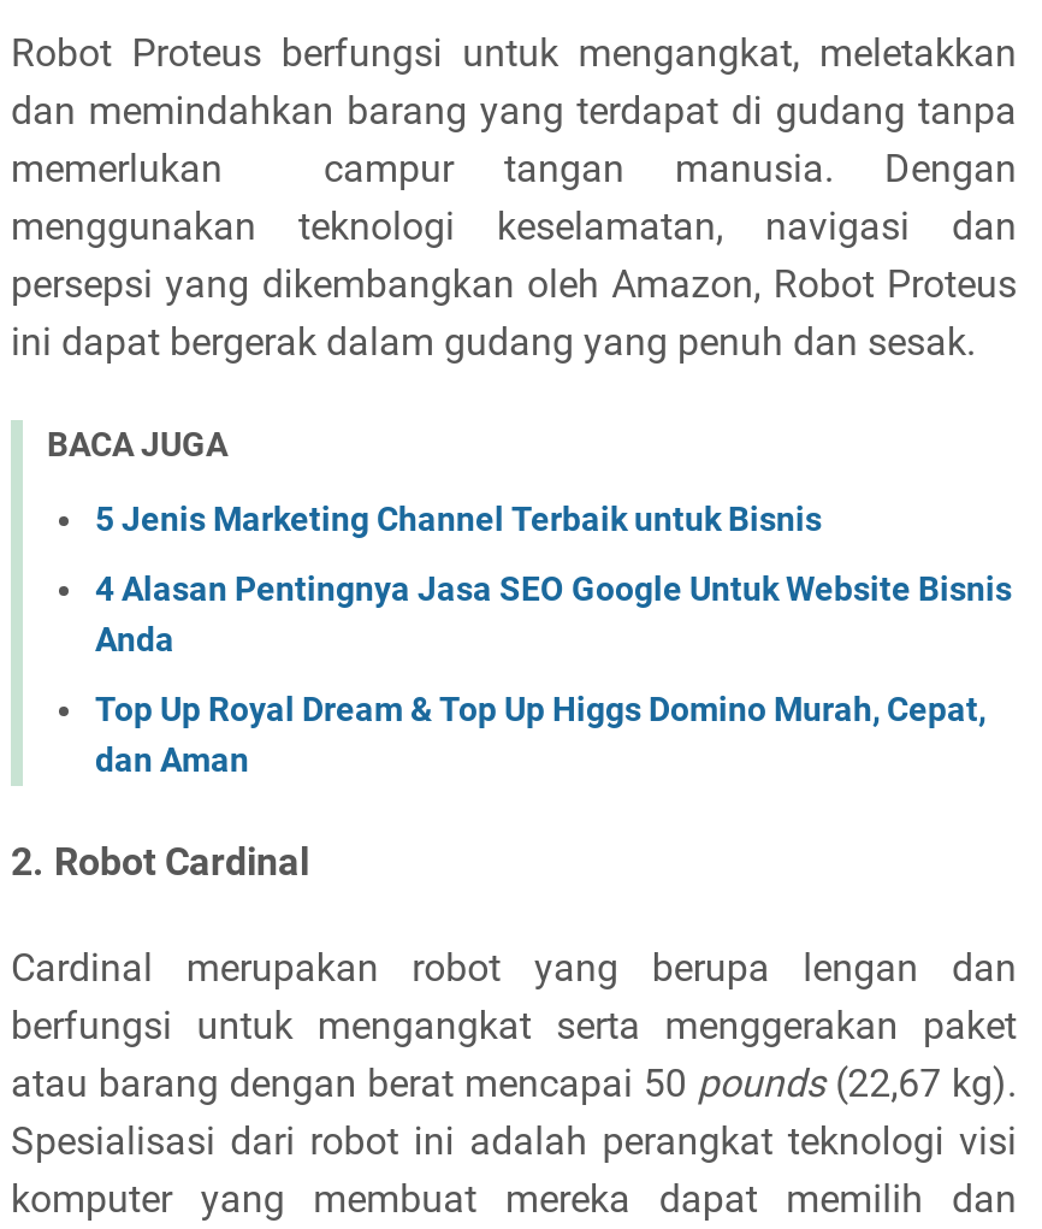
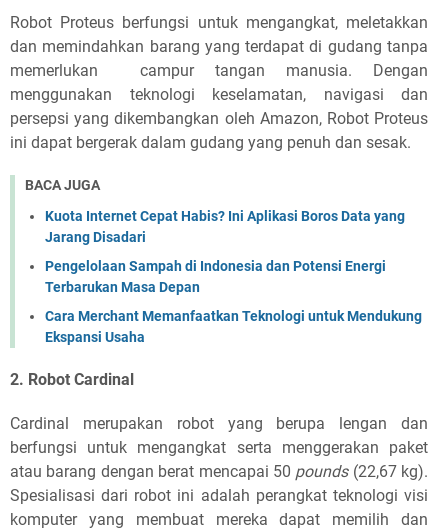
[95,500,822,538] 5 Jenis Marketing Channel Terbaik untuk Bisnis -> [45,208,405,245] Kuota Internet Cepat Habis? Ini Aplikasi Boros Data yang | Jarang Disadari
[95,569,1012,658] 4 Alasan Pentingnya Jasa SEO Google Untuk Website Bisnis | Anda -> [45,258,386,295] Pengelolaan Sampah di Indonesia dan Potensi Energi | Terbarukan Masa Depan
[95,690,985,779] Top Up Royal Dream & Top Up Higgs Domino Murah, Cepat, | dan Aman -> [45,308,422,345] Cara Merchant Memanfaatkan Teknologi untuk Mendukung | Ekspansi Usaha

